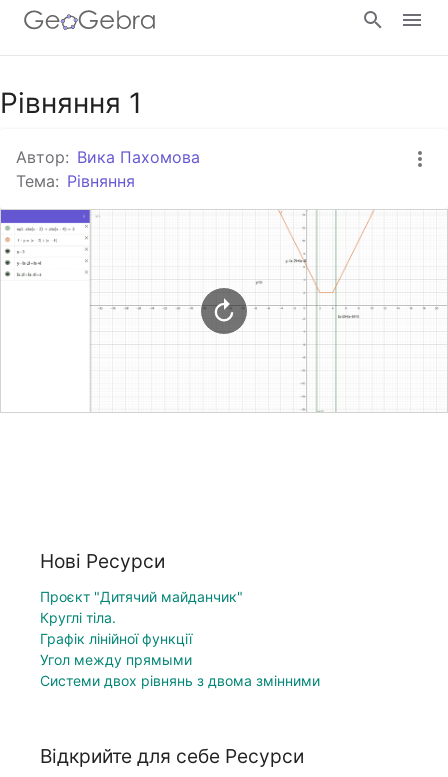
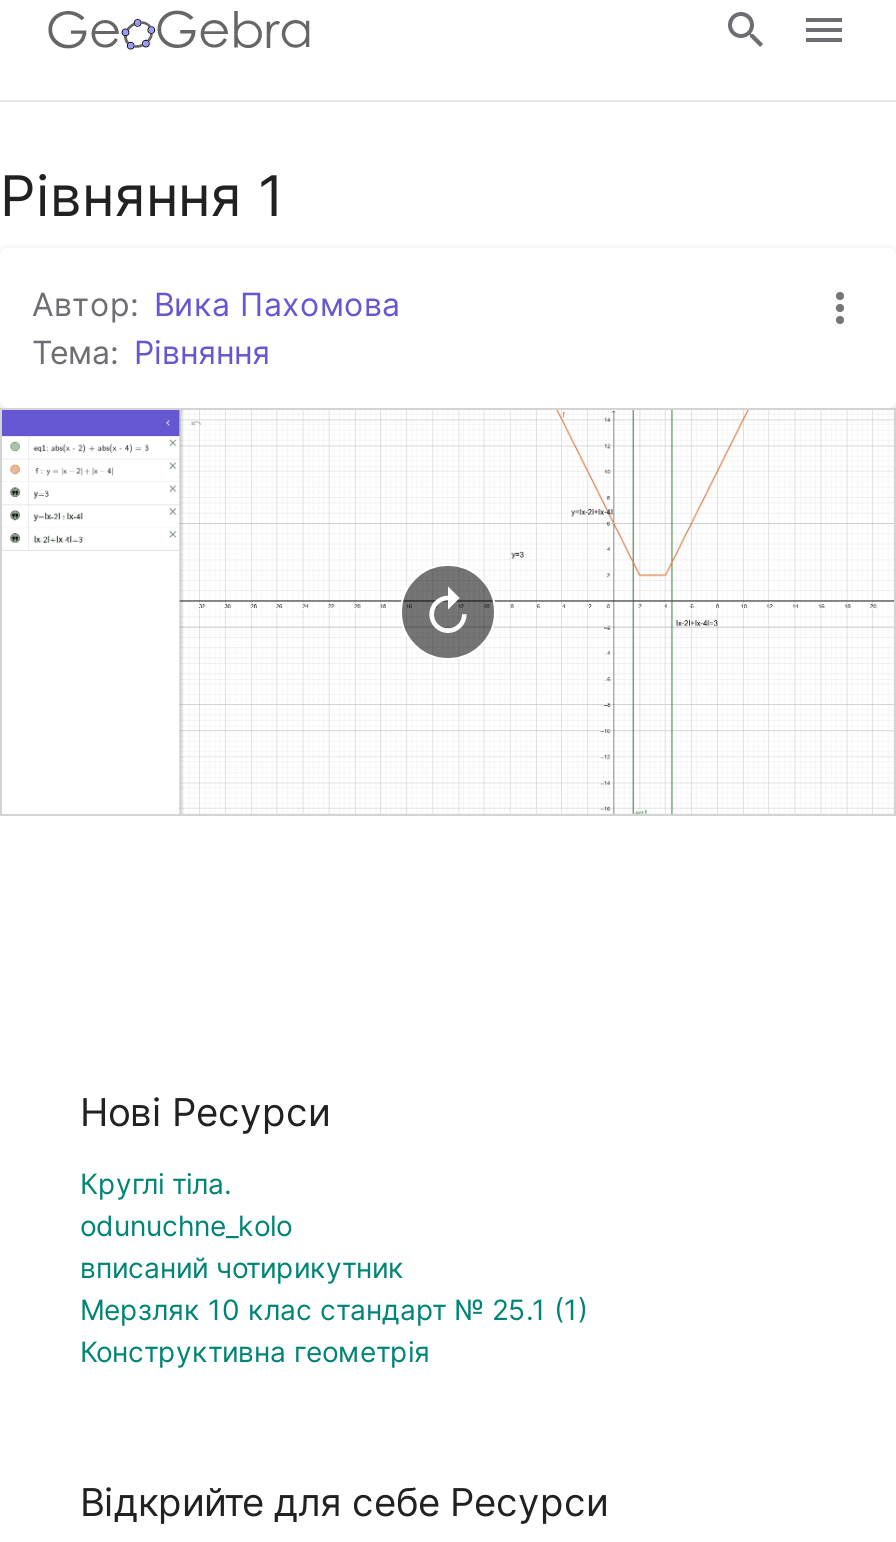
[40,588,243,605] Проєкт "Дитячий майданчик" -> none
moved [40,609,116,626] -> [80,1166,232,1200]: Круглі тіла.
[40,630,320,689] Графік лінійної функції | Угол между прямыми | Системи двох рівнянь з двома змінними -> [80,1208,588,1368] odunuchne_kolo | вписаний чотирикутник | Мерзляк 10 клас стандарт № 25.1 (1) | Конструктивна геометрія

